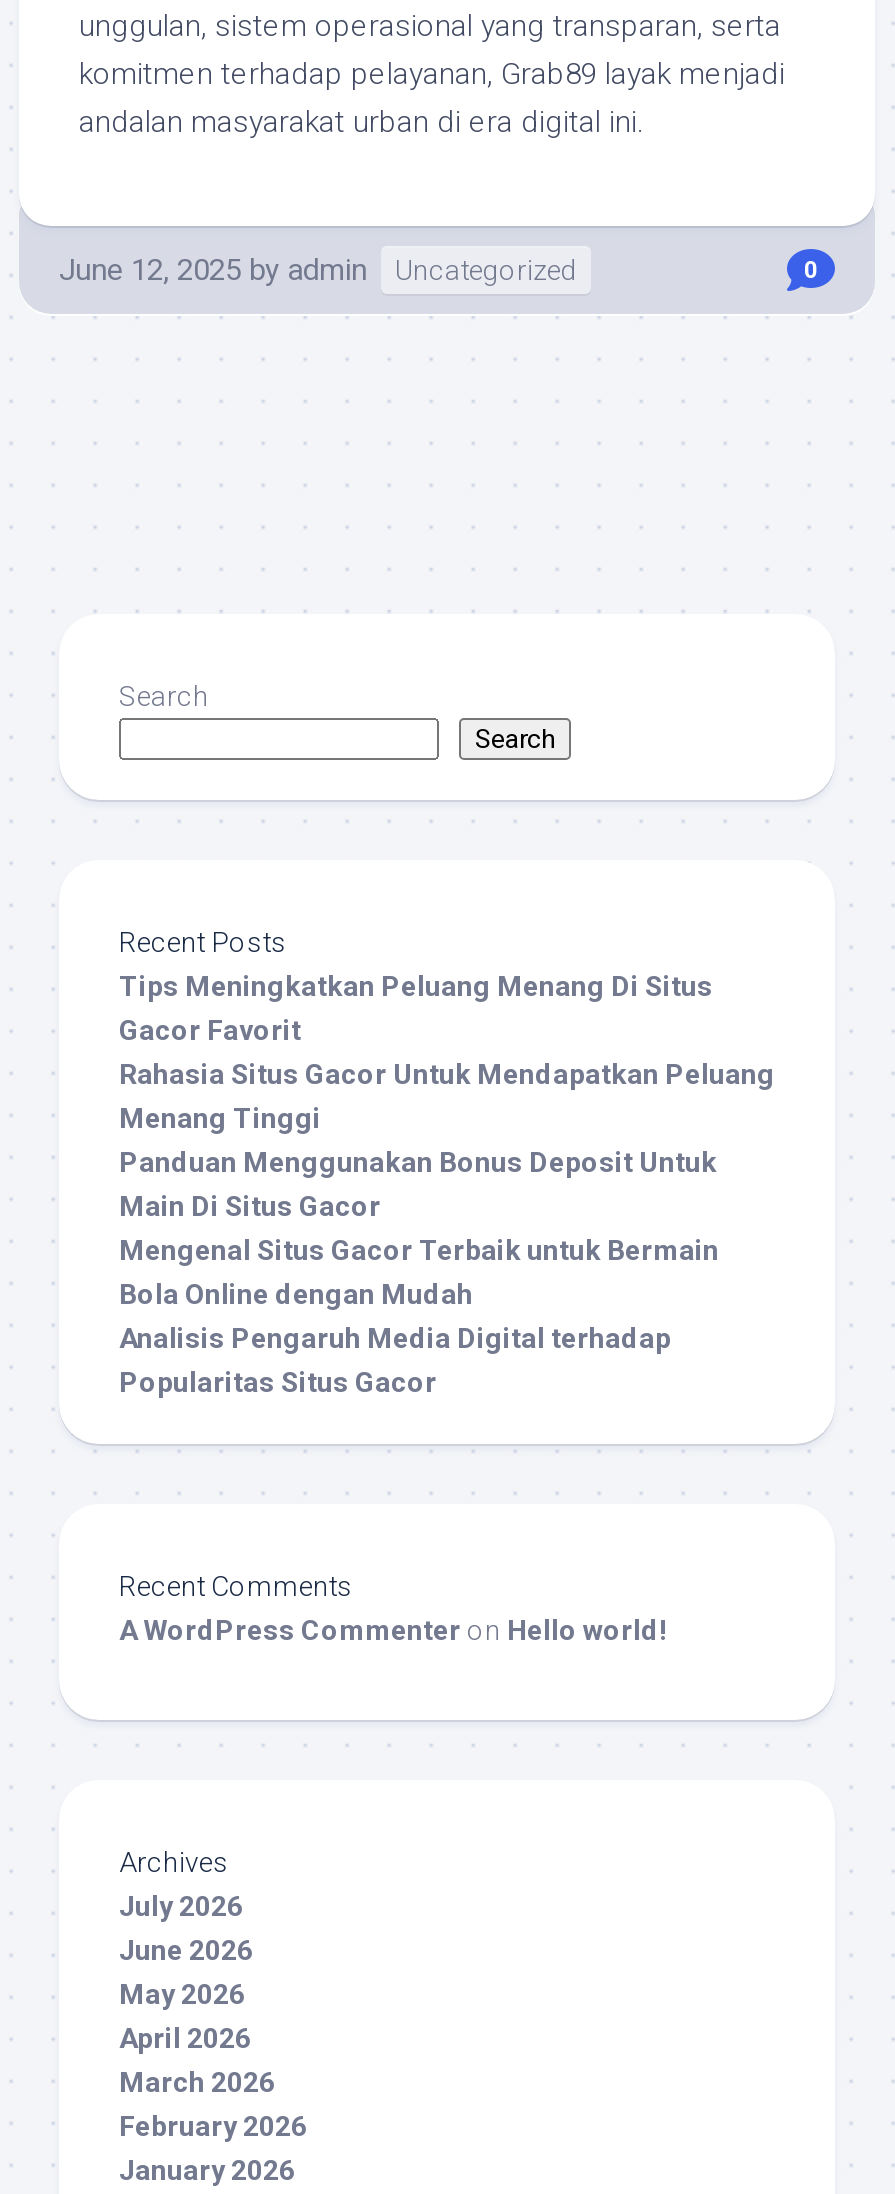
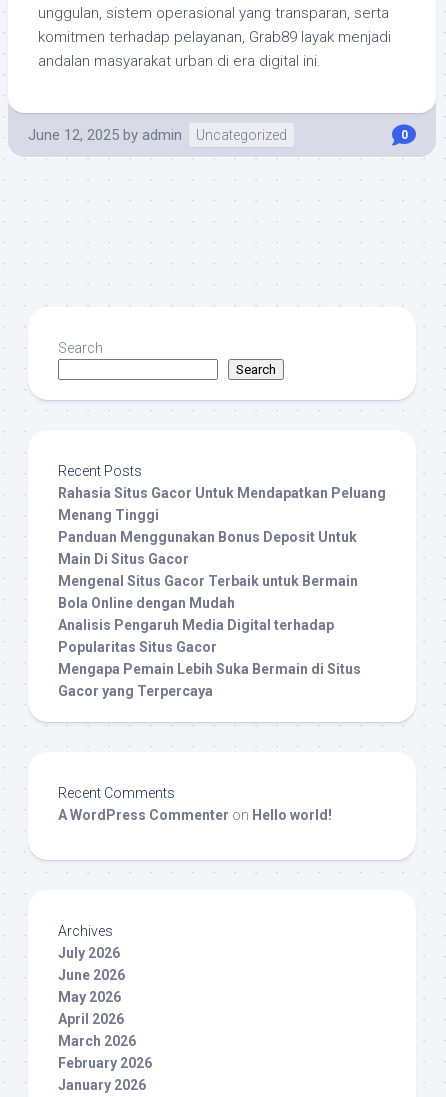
[119,970,713,1046] Tips Meningkatkan Peluang Menang Di Situs | Gacor Favorit -> none
moved [119,1058,775,1398] -> [58,485,386,655]: Rahasia Situs Gacor Untuk Mendapatkan Peluang | Menang Tinggi | Panduan Menggunakan Bonus Deposit Untuk | Main Di Situs Gacor | Mengenal Situs Gacor Terbaik untuk Bermain | Bola Online dengan Mudah | Analisis Pengaruh Media Digital terhadap | Popularitas Situs Gacor
none -> [58,661,361,699] Mengapa Pemain Lebih Suka Bermain di Situs | Gacor yang Terpercaya

